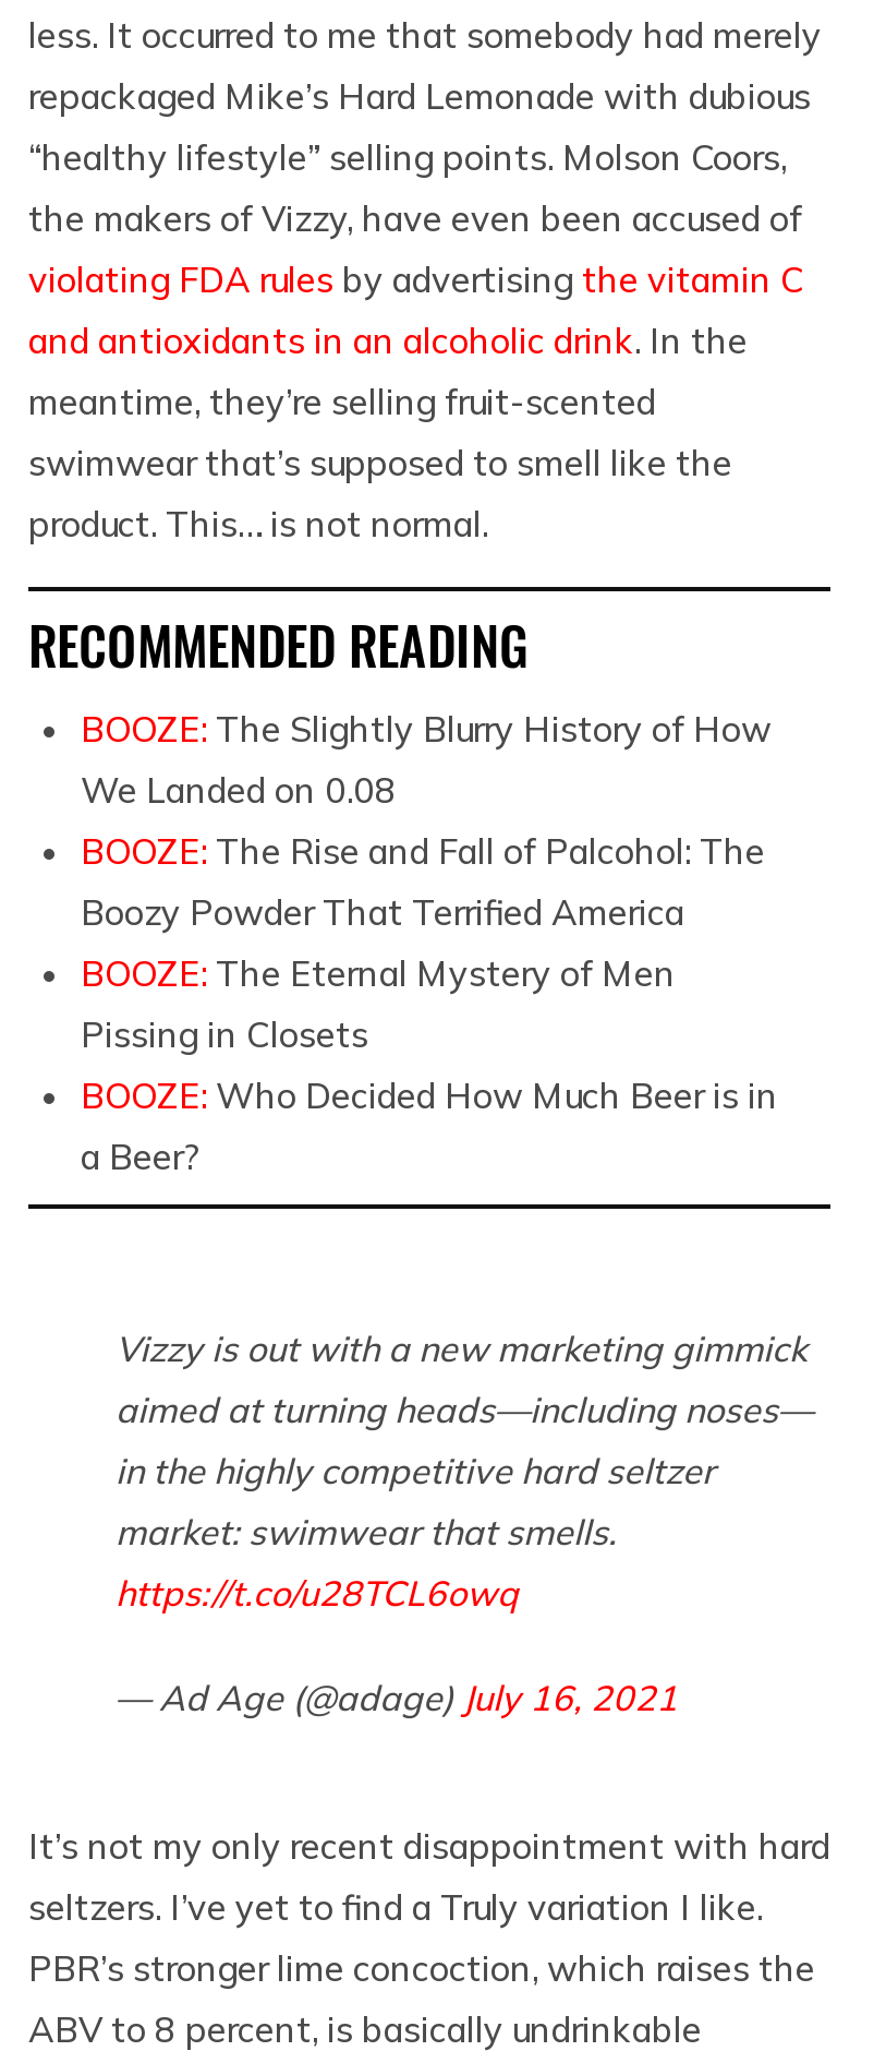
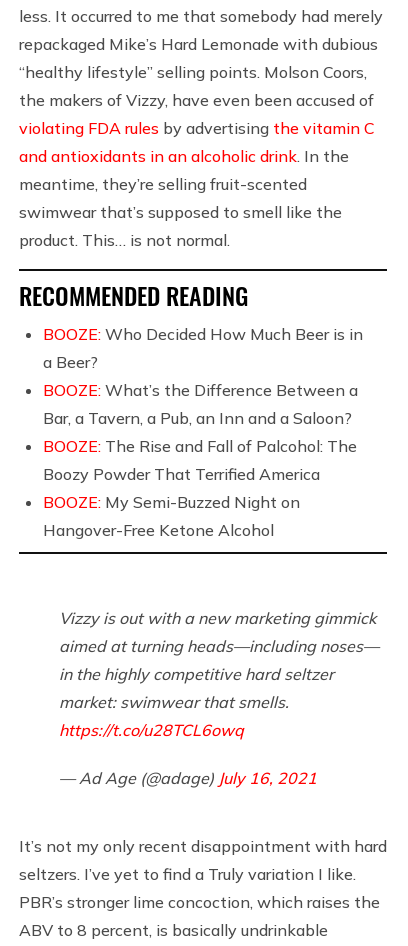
[81,707,772,1056] BOOZE: The Slightly Blurry History of How | We Landed on 0.08 | BOOZE: The Eternal Mystery of Men | Pissing in Closets -> none
moved [81,829,765,934] -> [43,436,357,484]: BOOZE: The Rise and Fall of Palcohol: The | Boozy Powder That Terrified America
moved [81,1073,778,1178] -> [43,324,363,372]: BOOZE: Who Decided How Much Beer is in | a Beer?
none -> [43,380,358,540] BOOZE: What’s the Difference Between a | Bar, a Tavern, a Pub, an Inn and a Saloon? | BOOZE: My Semi-Buzzed Night on | Hangover-Free Ketone Alcohol

